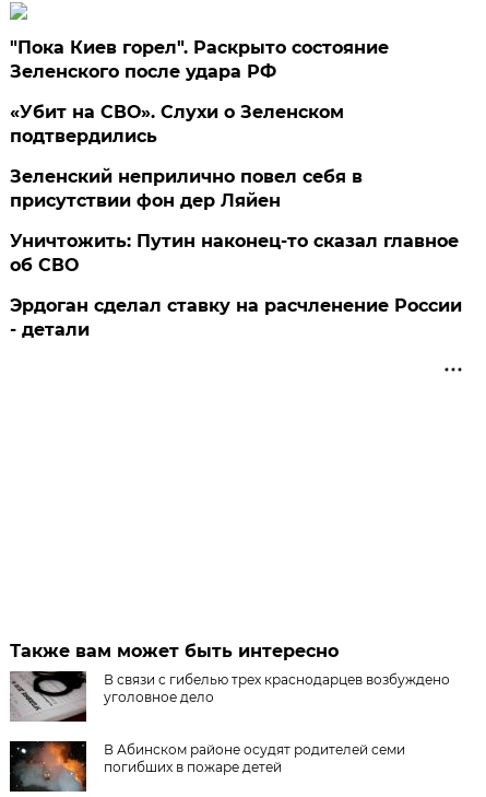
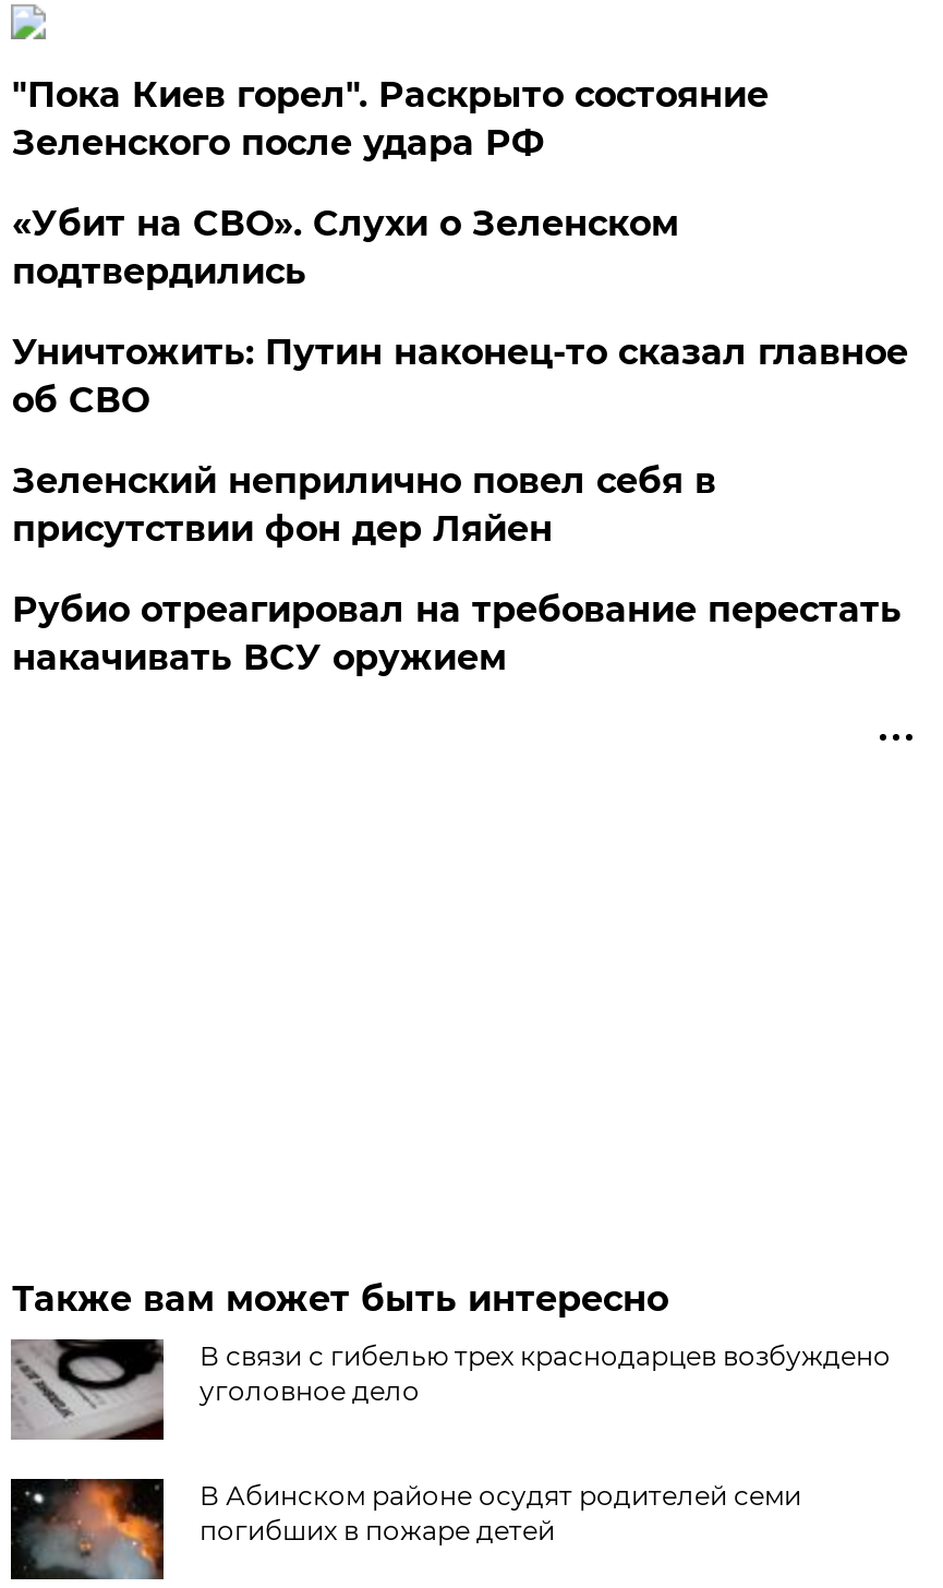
moved [10,166,363,211] -> [12,460,716,549]: Зеленский неприлично повел cебя в | присутствии фон дер Ляйен
moved [10,231,459,275] -> [12,331,908,421]: Уничтожить: Путин наконец-то сказал главное | об СВО
[10,295,462,340] Эрдоган сделал ставку на расчленение России | - детали -> [12,589,901,678] Рубио отреагировал на требование перестать | накачивать ВСУ оружием

